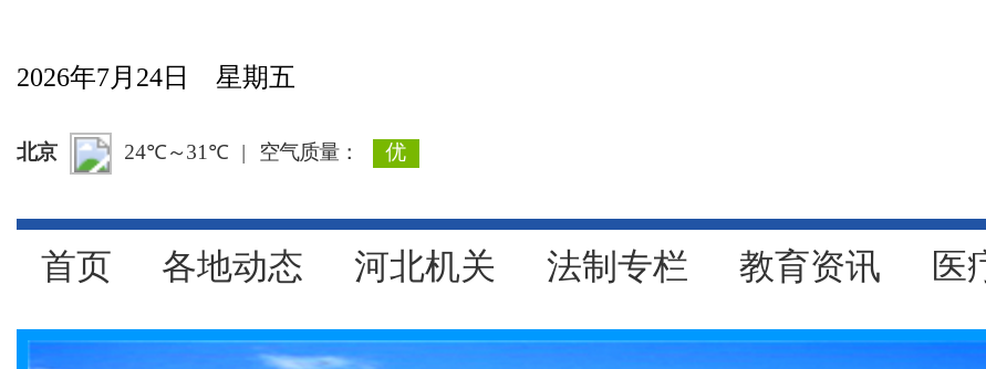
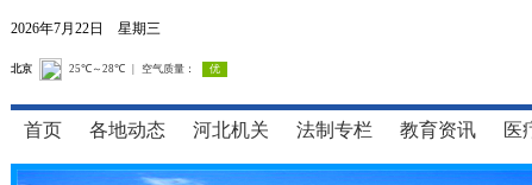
[17,62,295,93] 2026年7月24日 星期五 -> [11,20,161,37] 2026年7月22日 星期三

